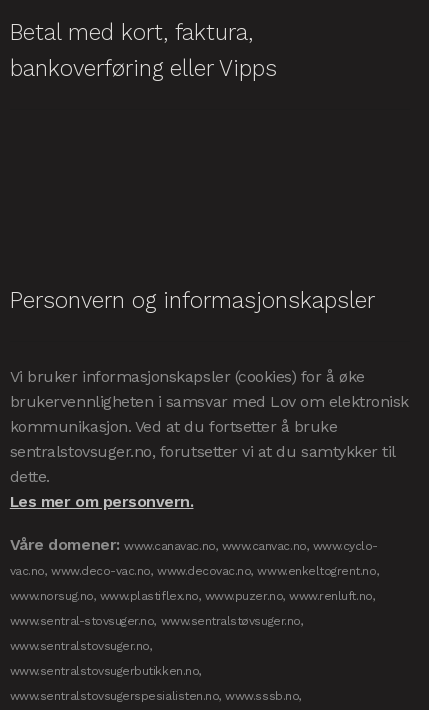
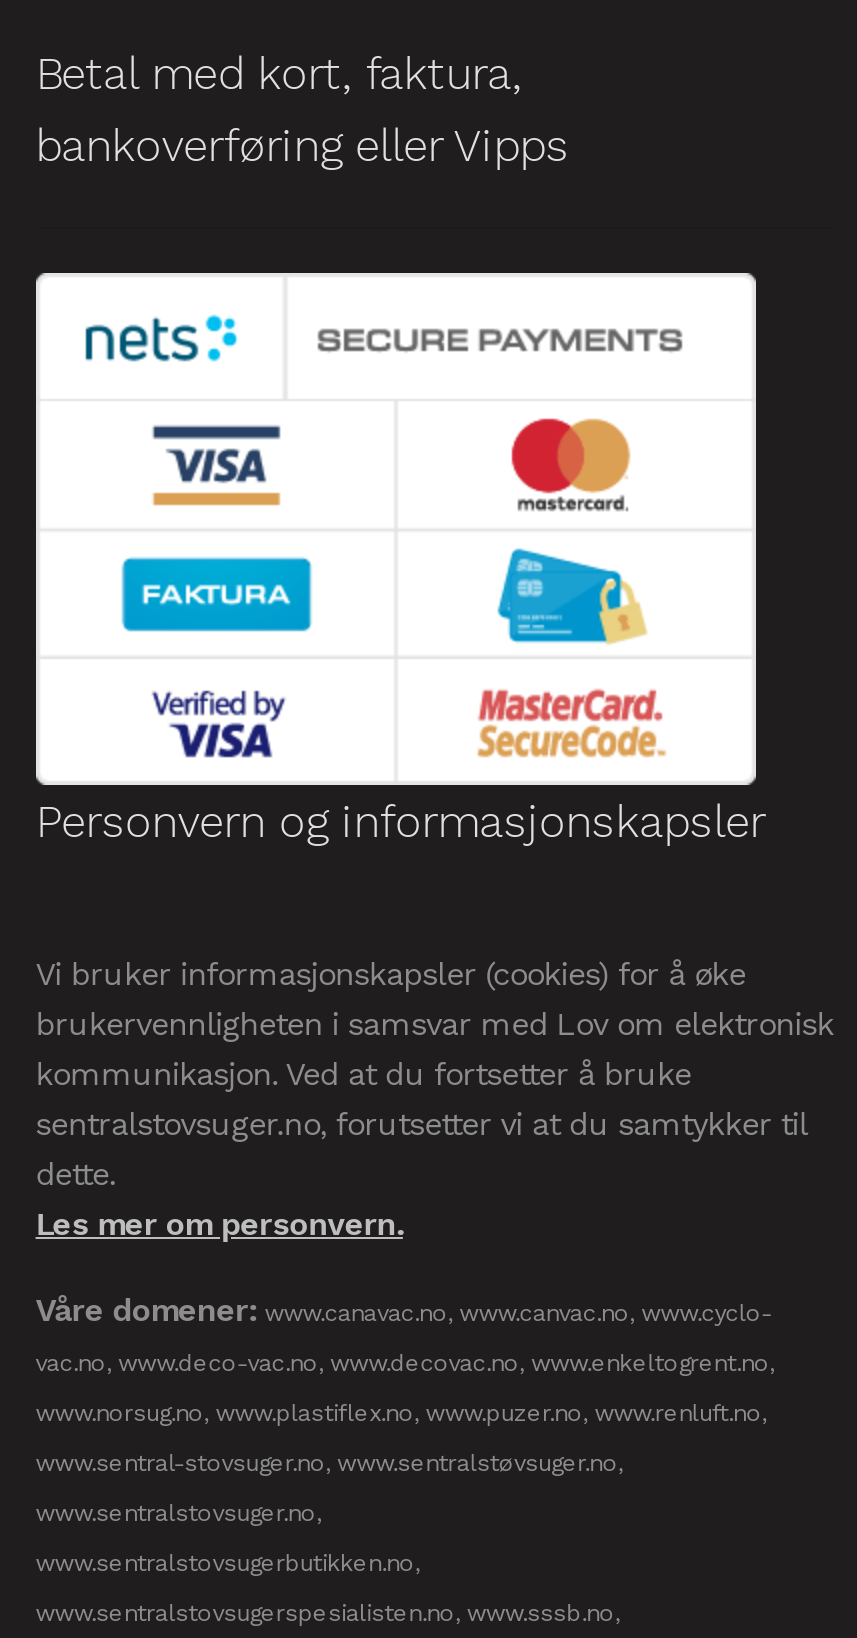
none -> [34,271,758,787] [image]

